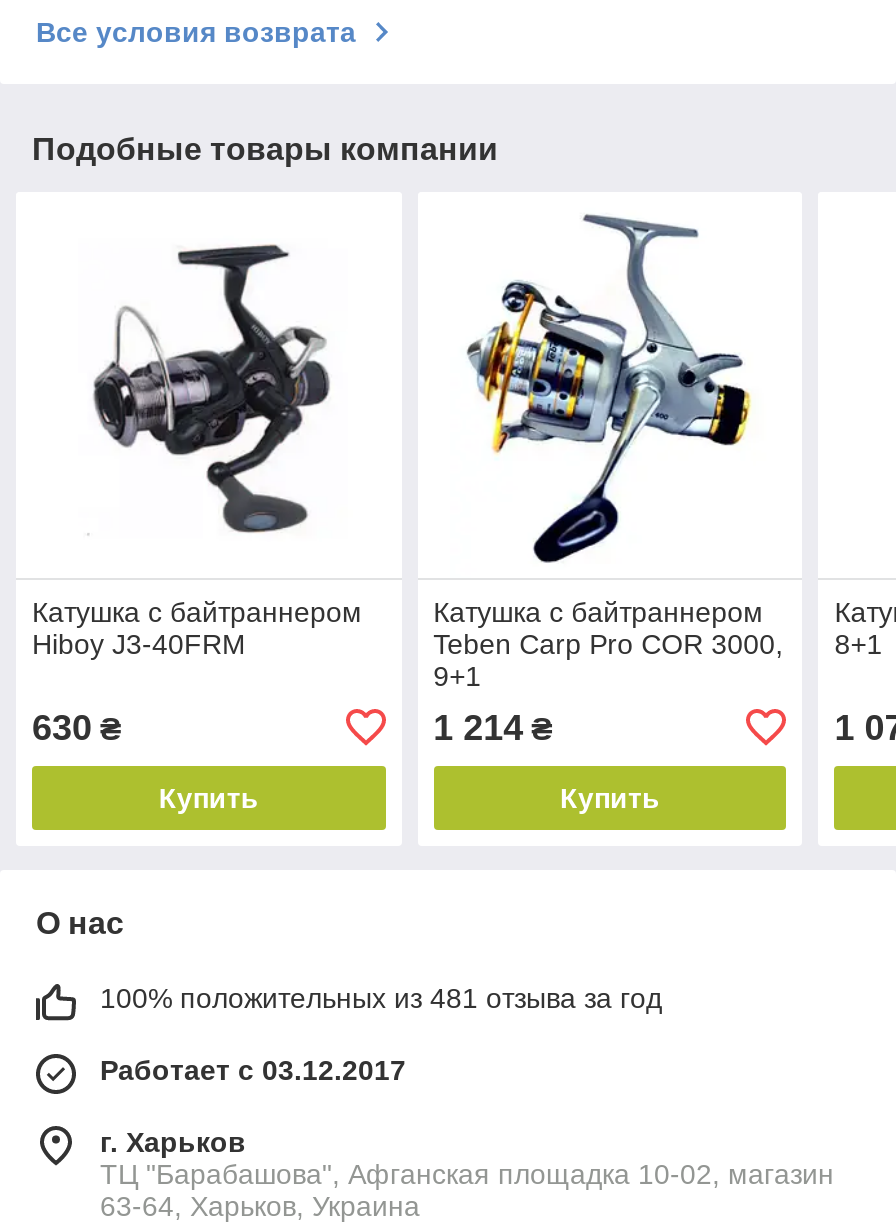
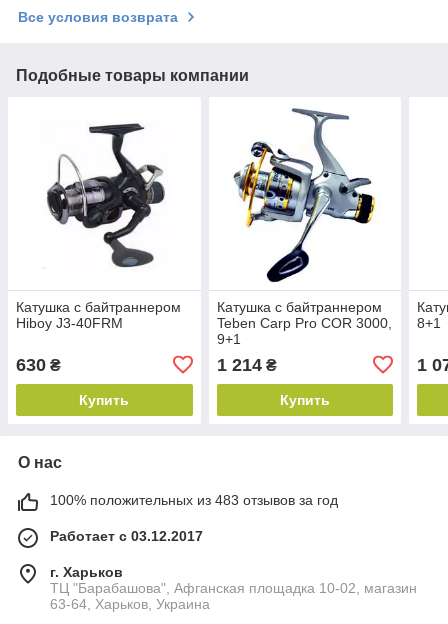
[100,982,662,1014] 100% положительных из 481 отзыва за год -> [50,492,338,508] 100% положительных из 483 отзывов за год

